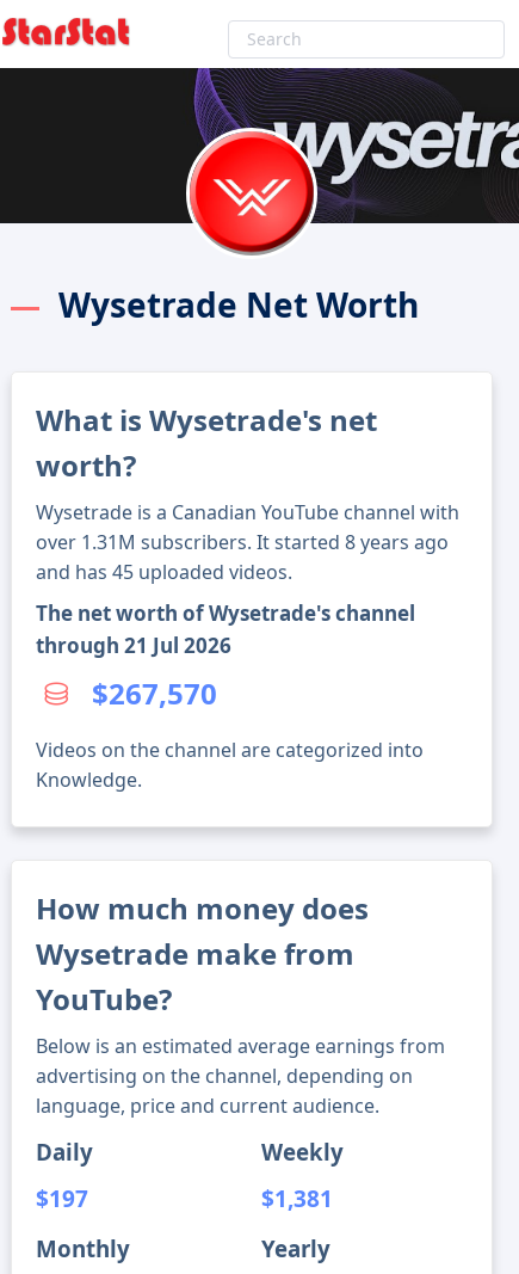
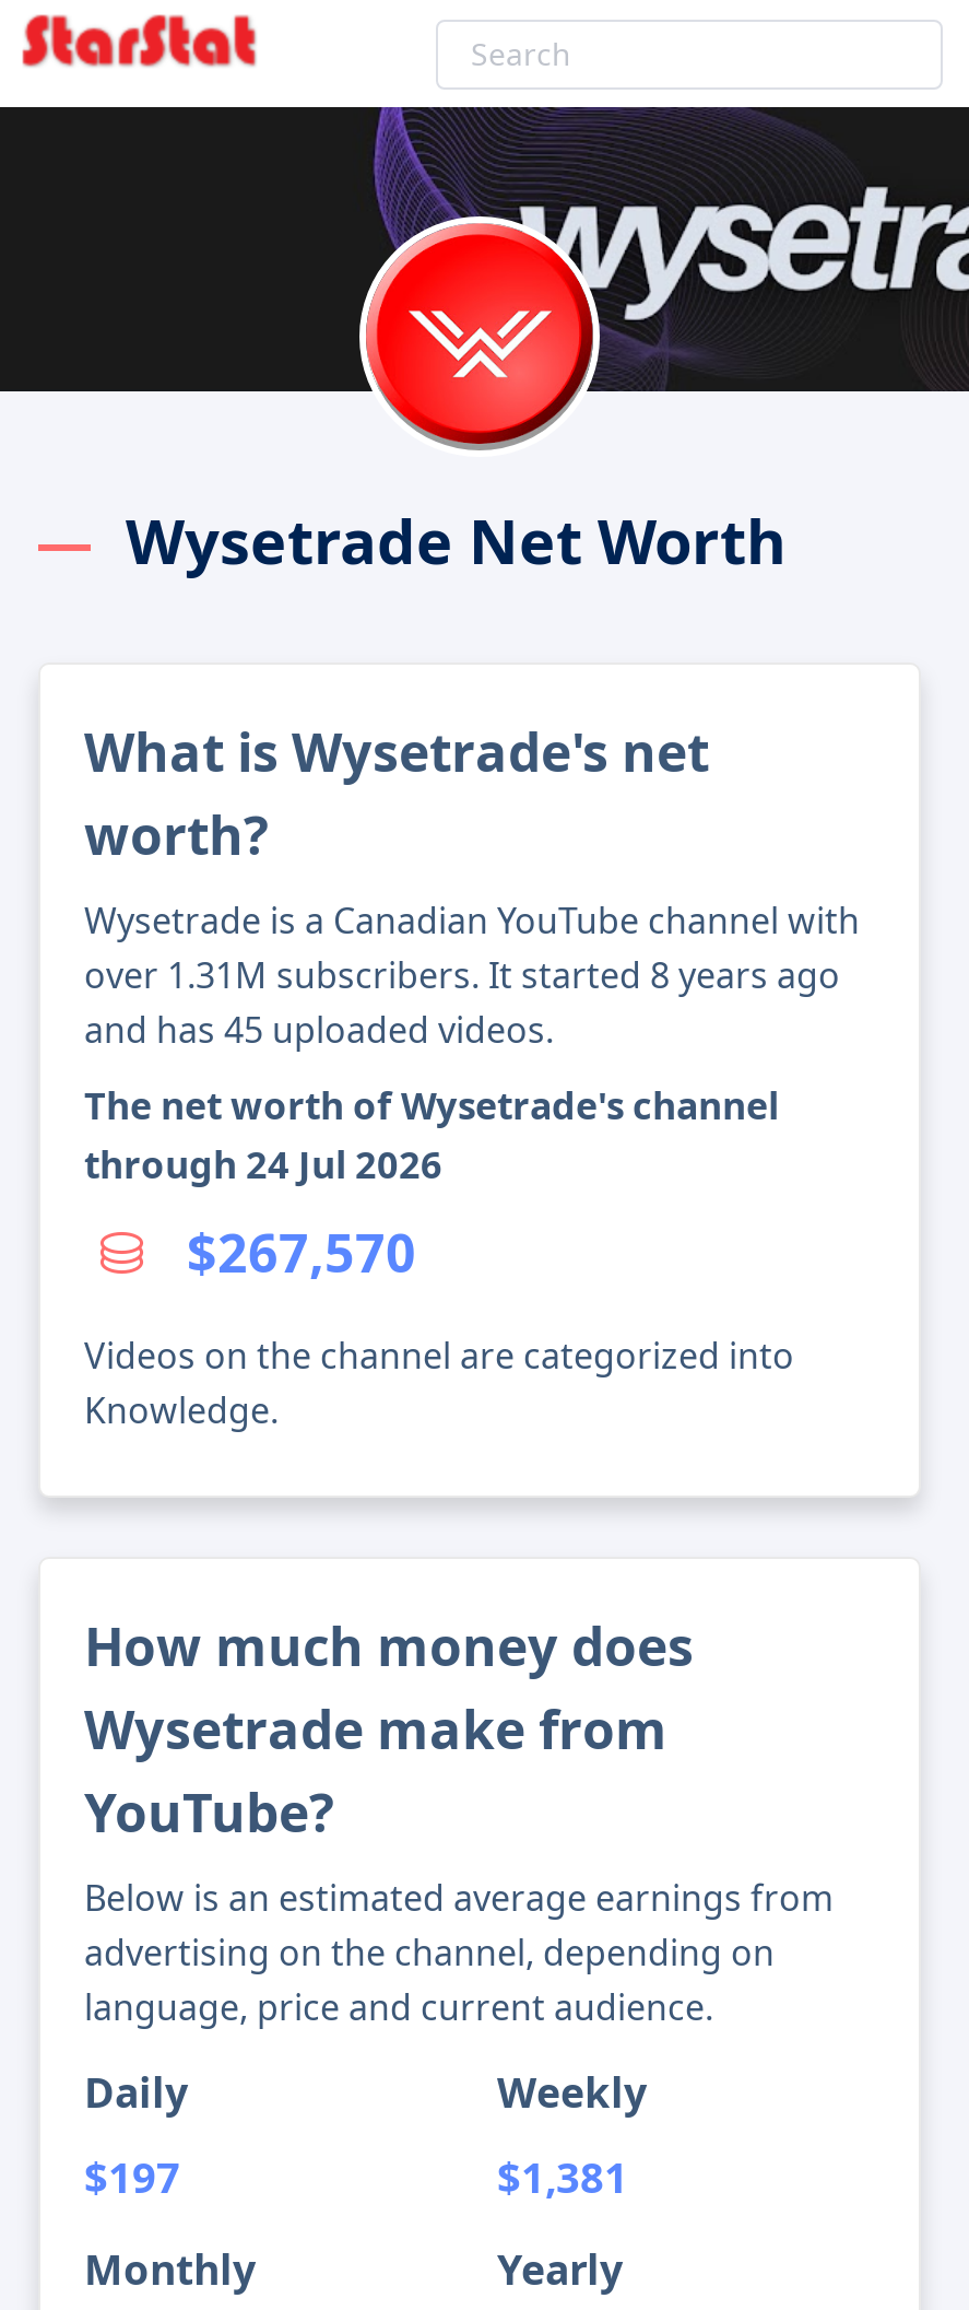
[36,632,231,659] through 21 Jul 2026 -> [84,1140,442,1190] through 24 Jul 2026

